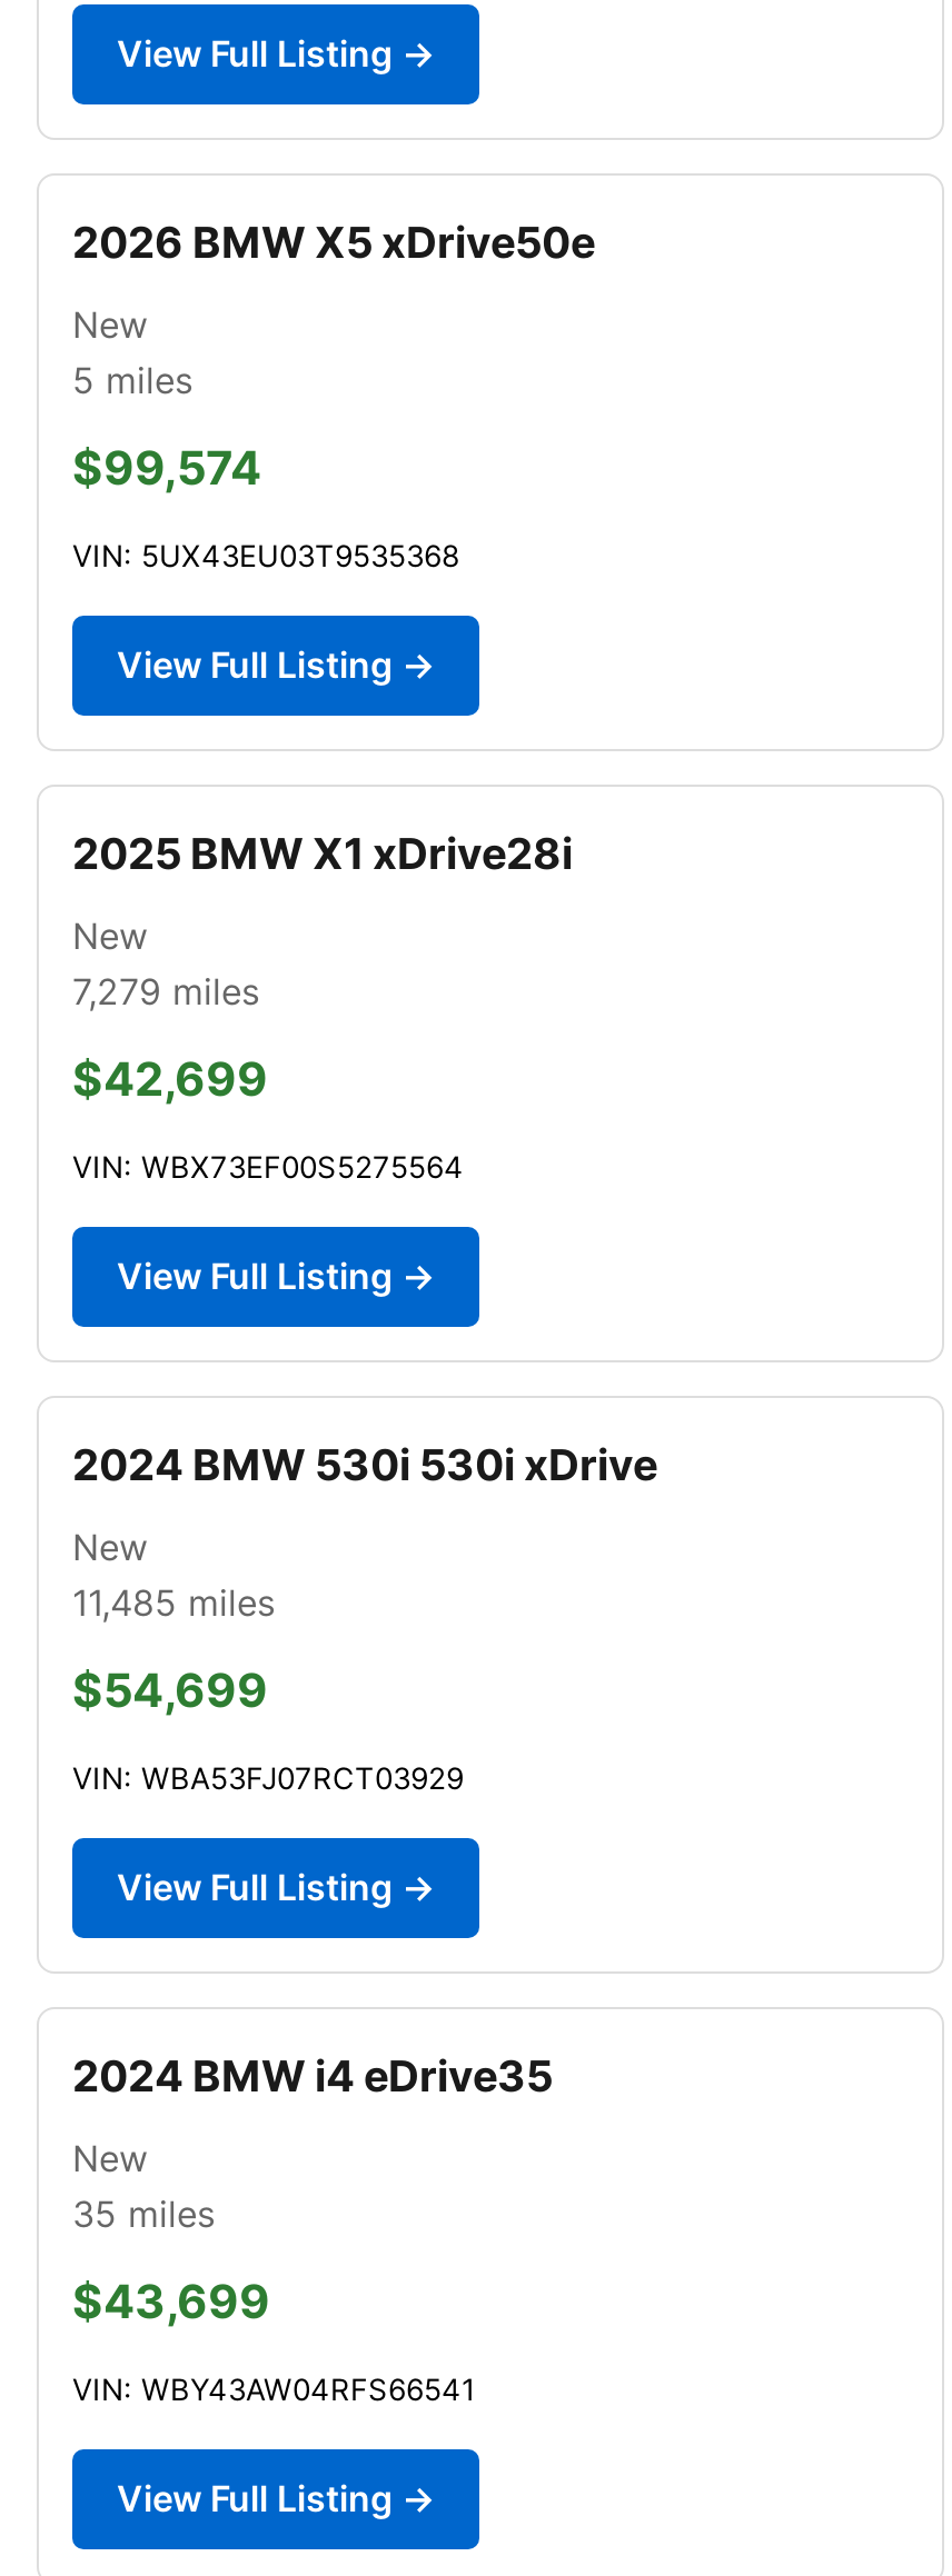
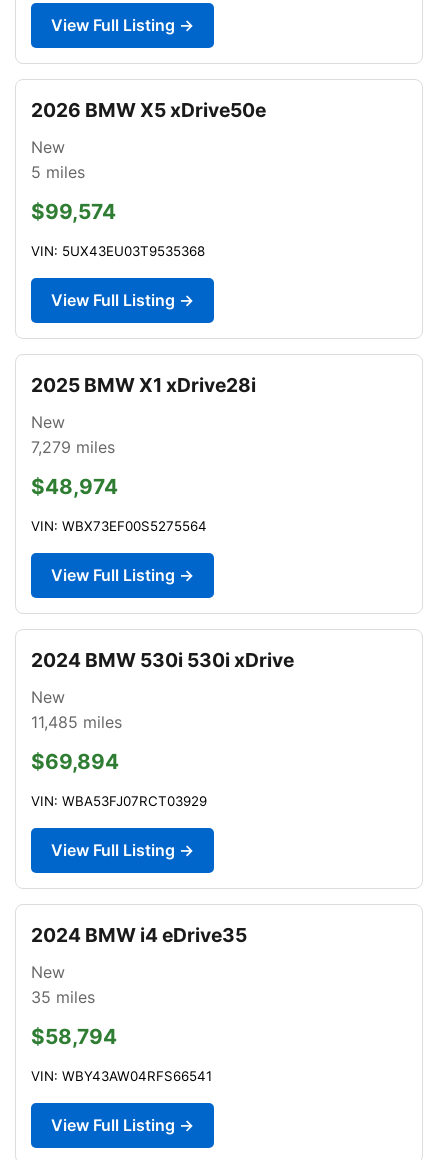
[72,1051,268,1107] $42,699 -> [31,474,118,499] $48,974
[72,1662,268,1718] $54,699 -> [31,749,119,774] $69,894
[72,2274,270,2329] $43,699 -> [31,1024,117,1049] $58,794

